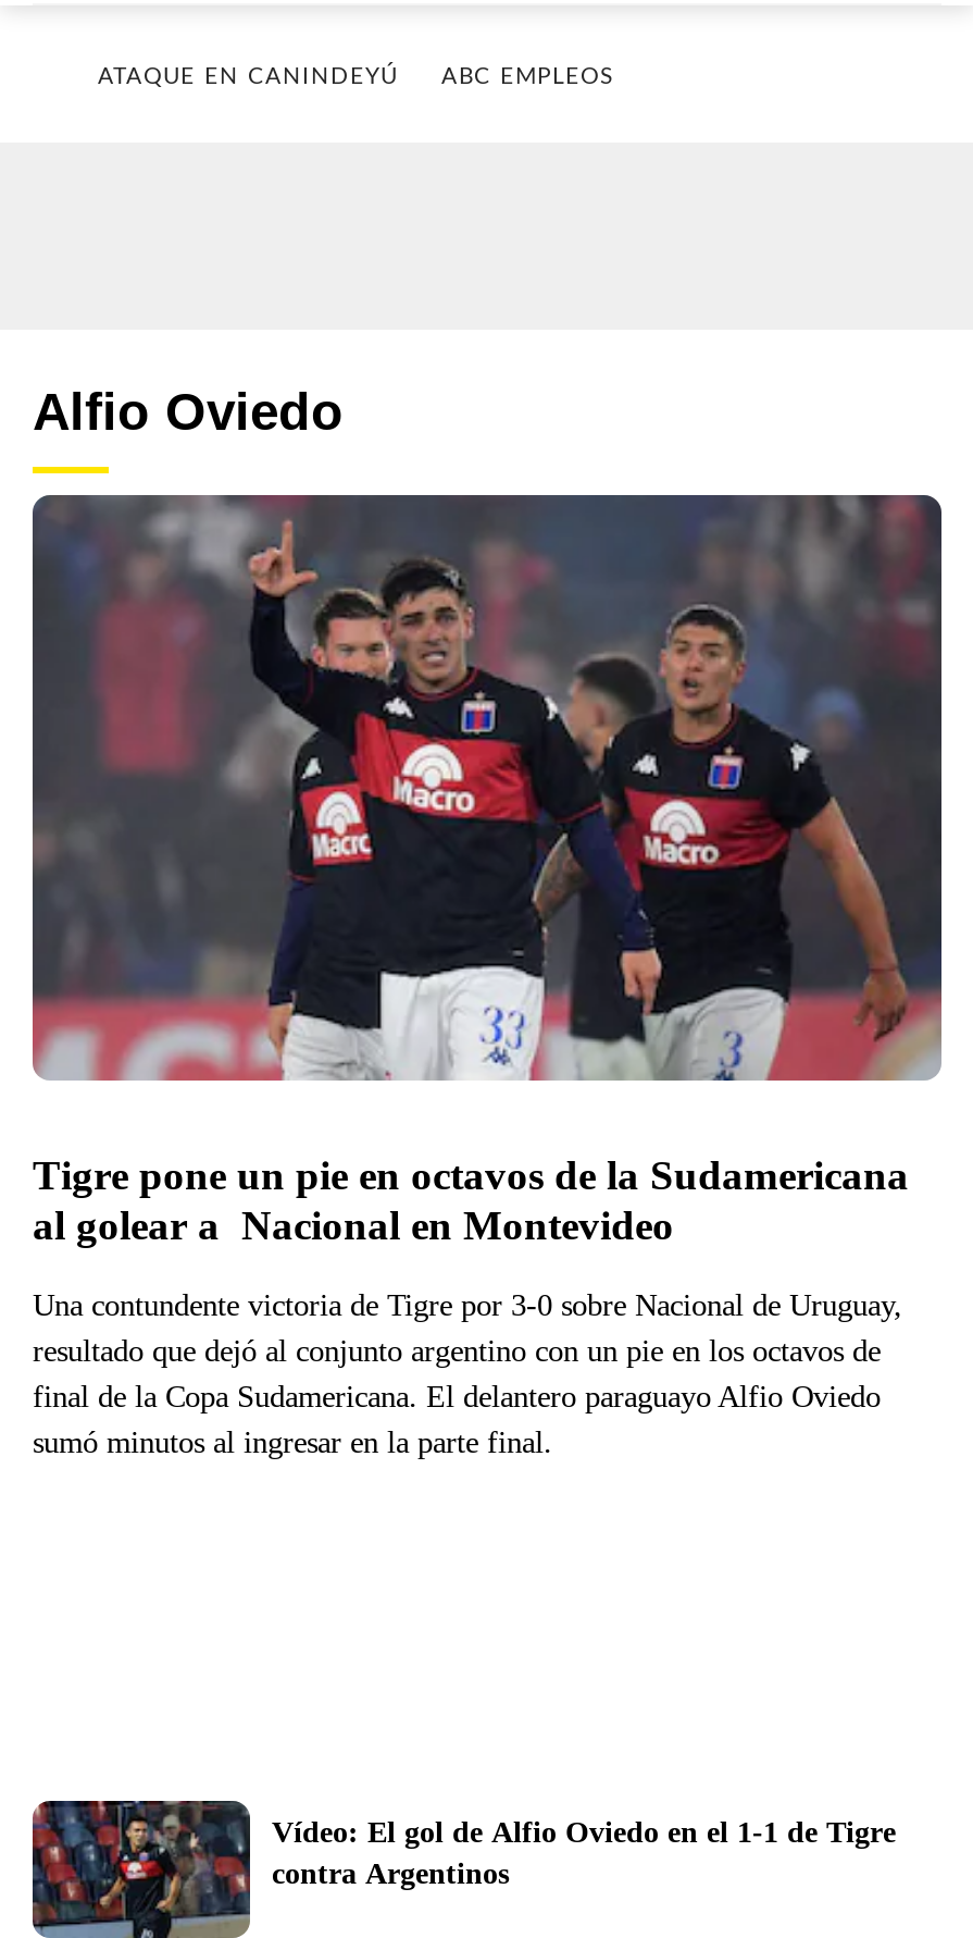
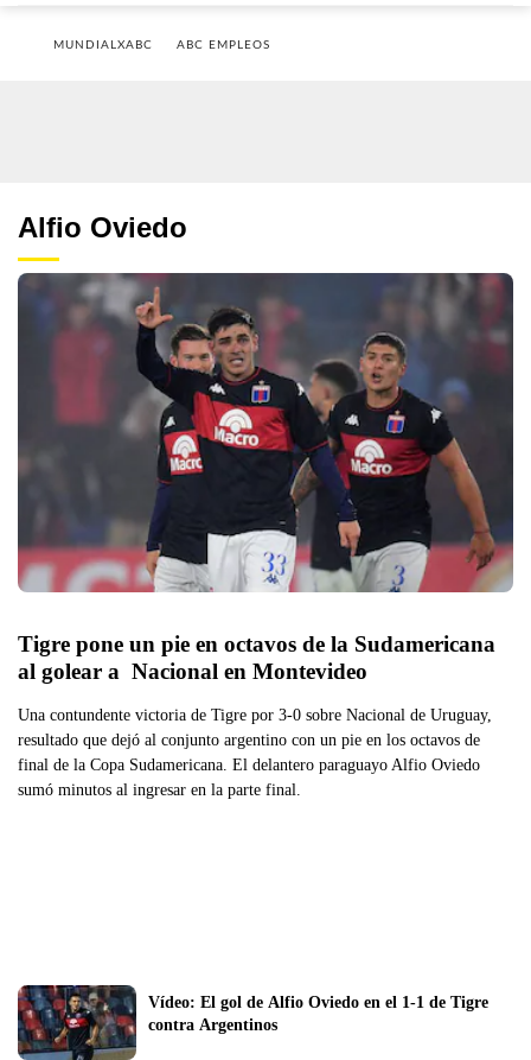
[98,66,398,88] ATAQUE EN CANINDEYÚ -> [53,39,153,51] MUNDIALXABC

